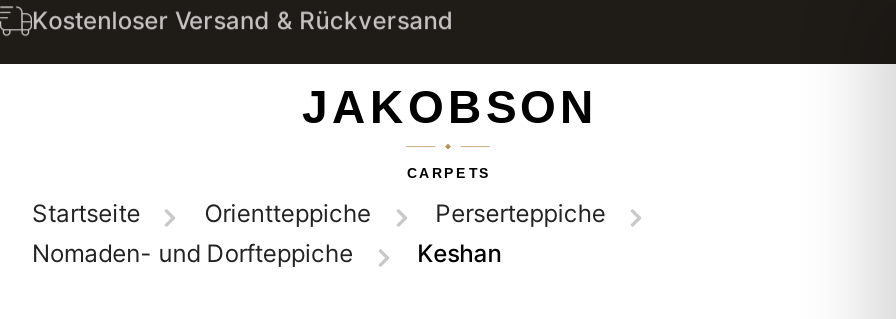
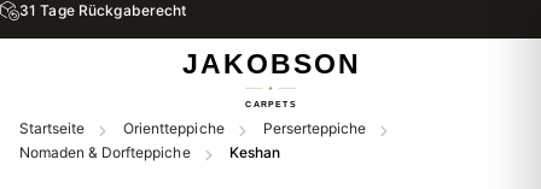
[32,2,454,32] Kostenloser Versand & Rückversand -> [19,1,187,19] 31 Tage Rückgaberecht
[32,238,353,268] Nomaden- und Dorfteppiche -> [19,143,190,161] Nomaden & Dorfteppiche

